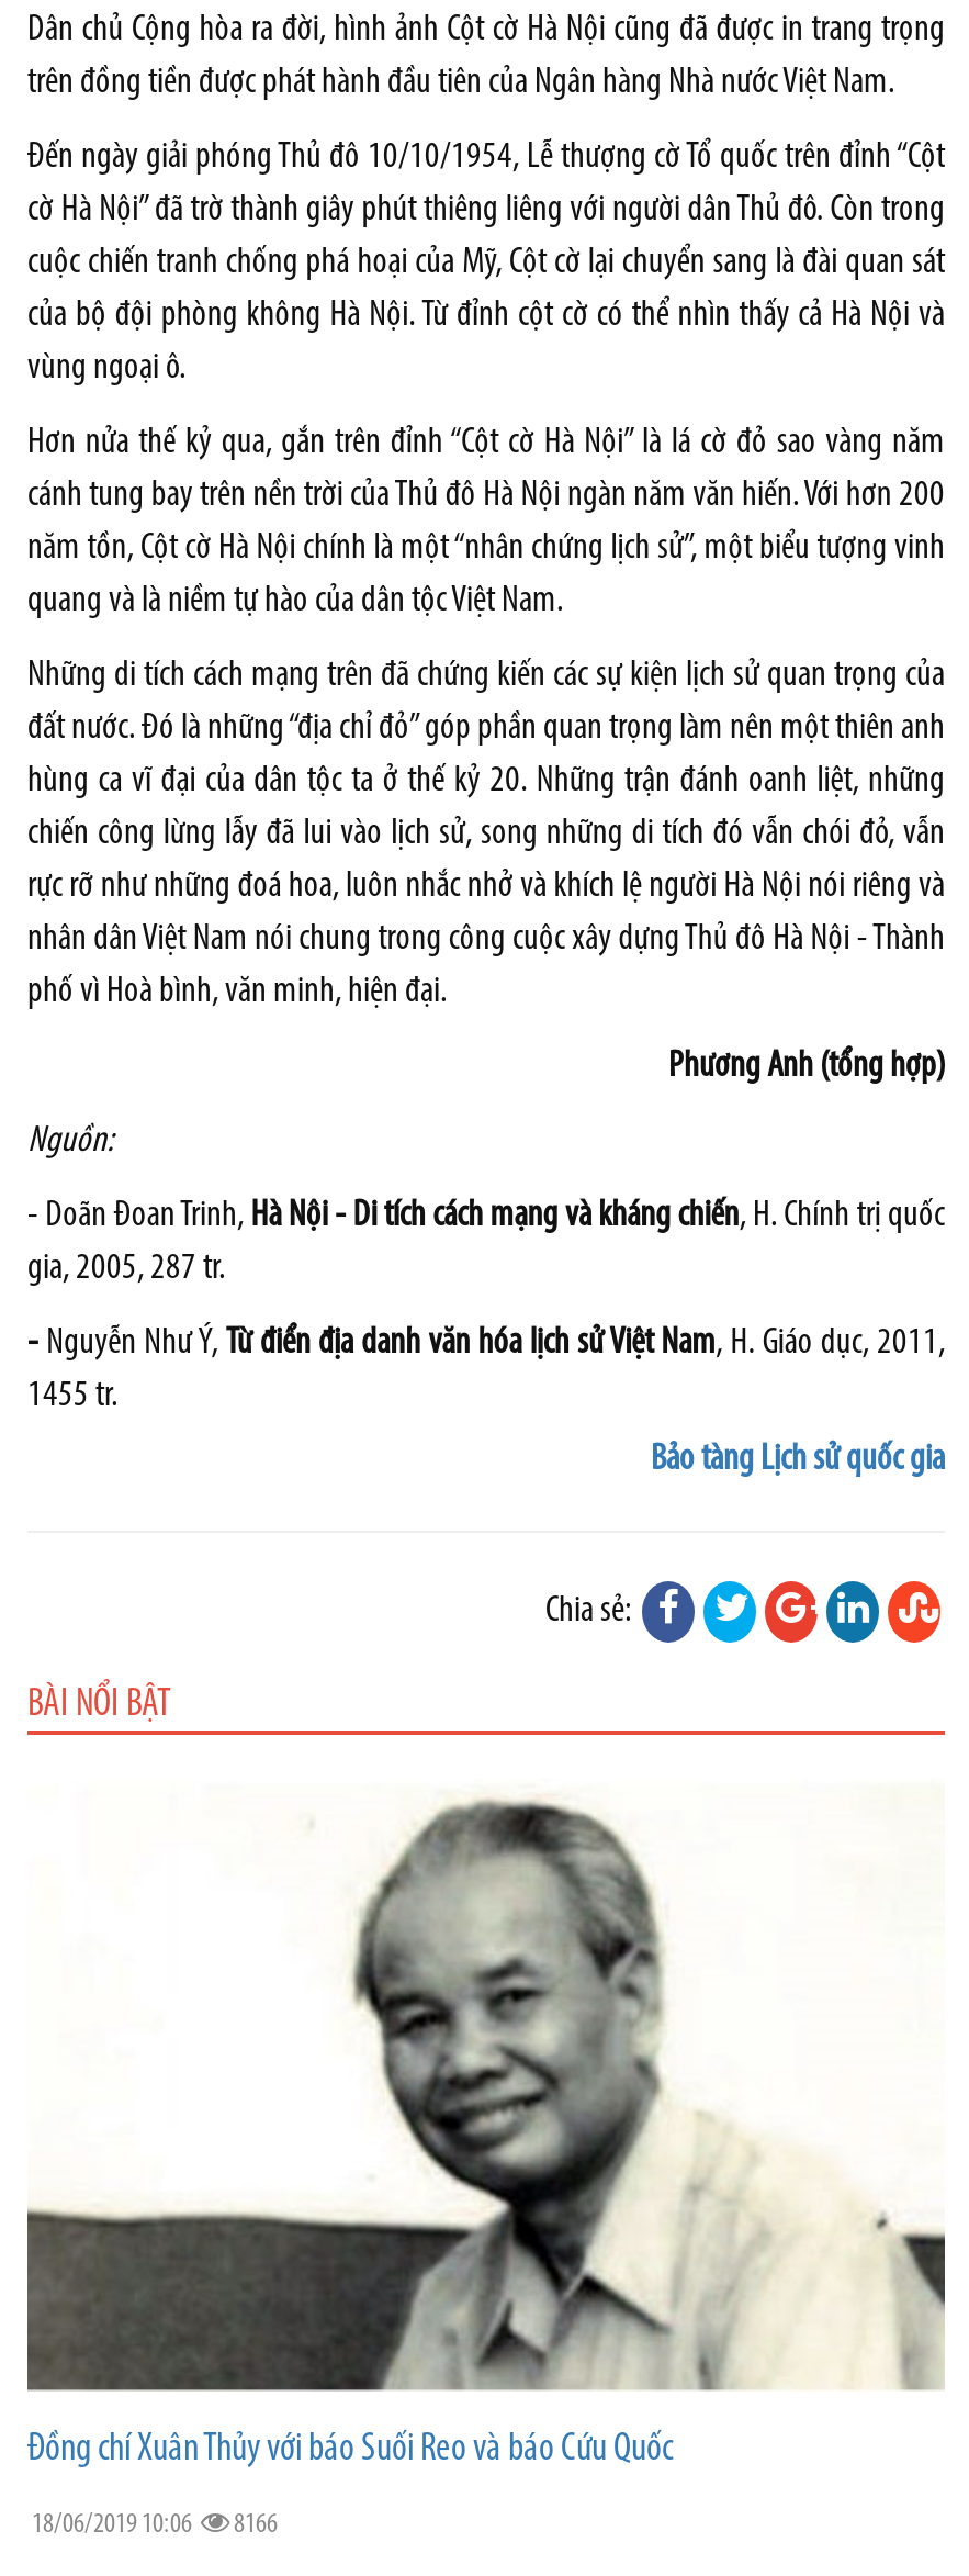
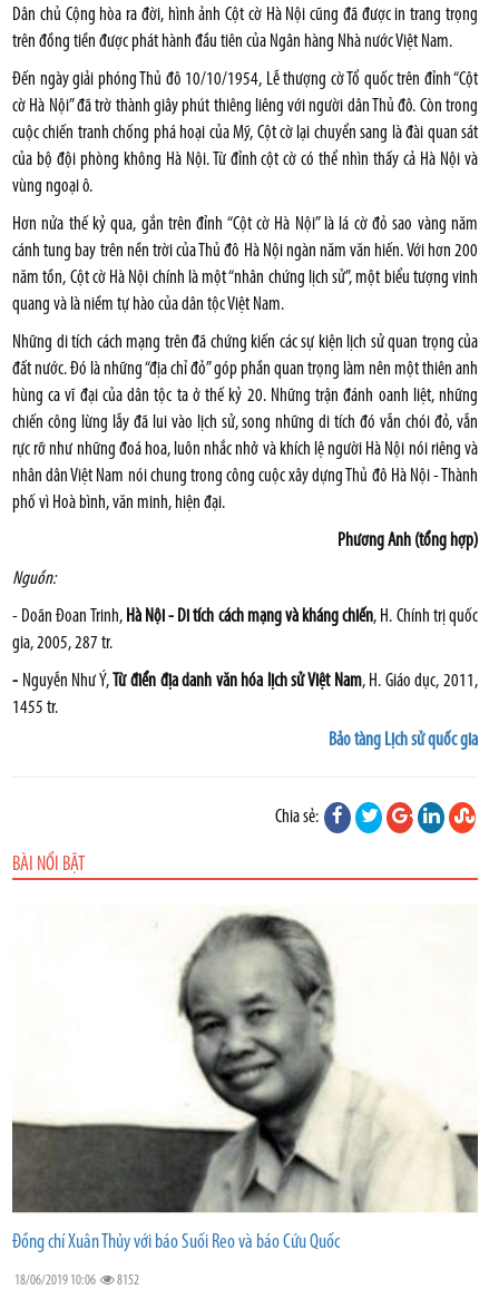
[32,2511,278,2540] 18/06/2019 10:06 8166 -> [14,1274,139,1288] 18/06/2019 10:06 8152

